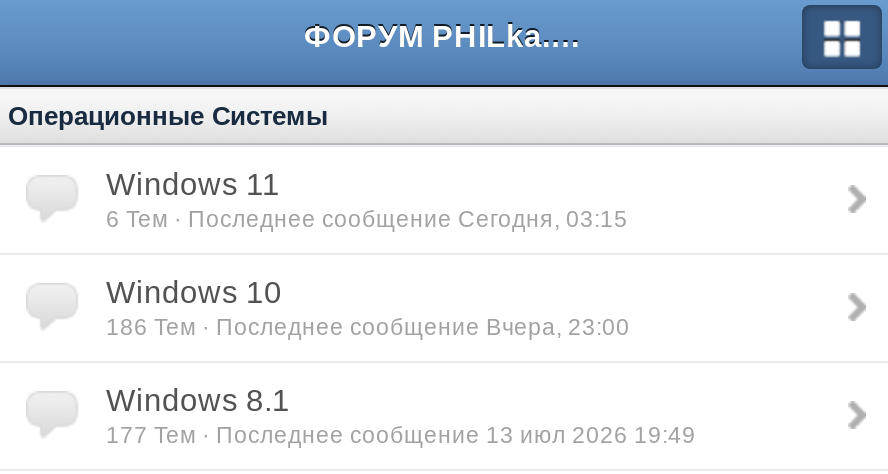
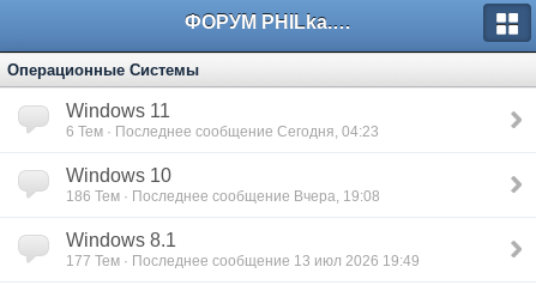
[106,205,628,231] 6 Тем · Последнее сообщение Сегодня, 03:15 -> [66,123,379,139] 6 Тем · Последнее сообщение Сегодня, 04:23
[106,313,630,339] 186 Тем · Последнее сообщение Вчера, 23:00 -> [66,188,380,204] 186 Тем · Последнее сообщение Вчера, 19:08

